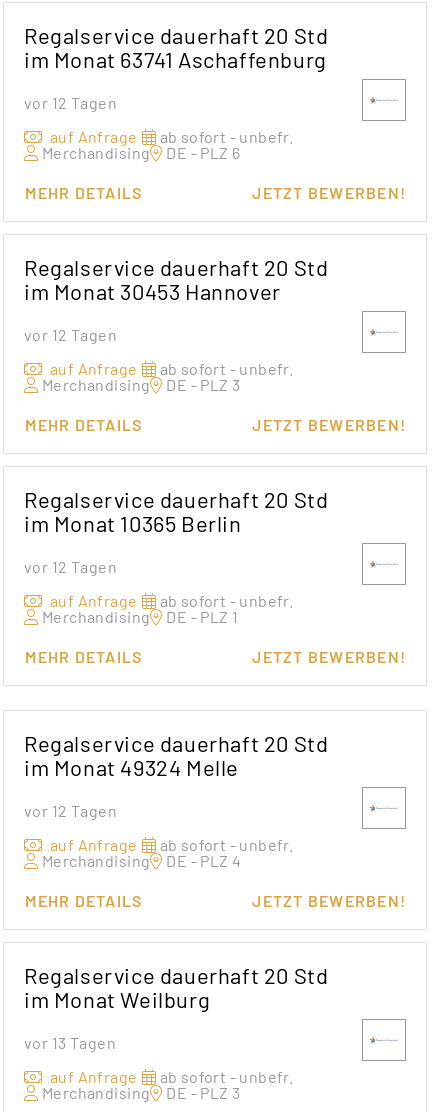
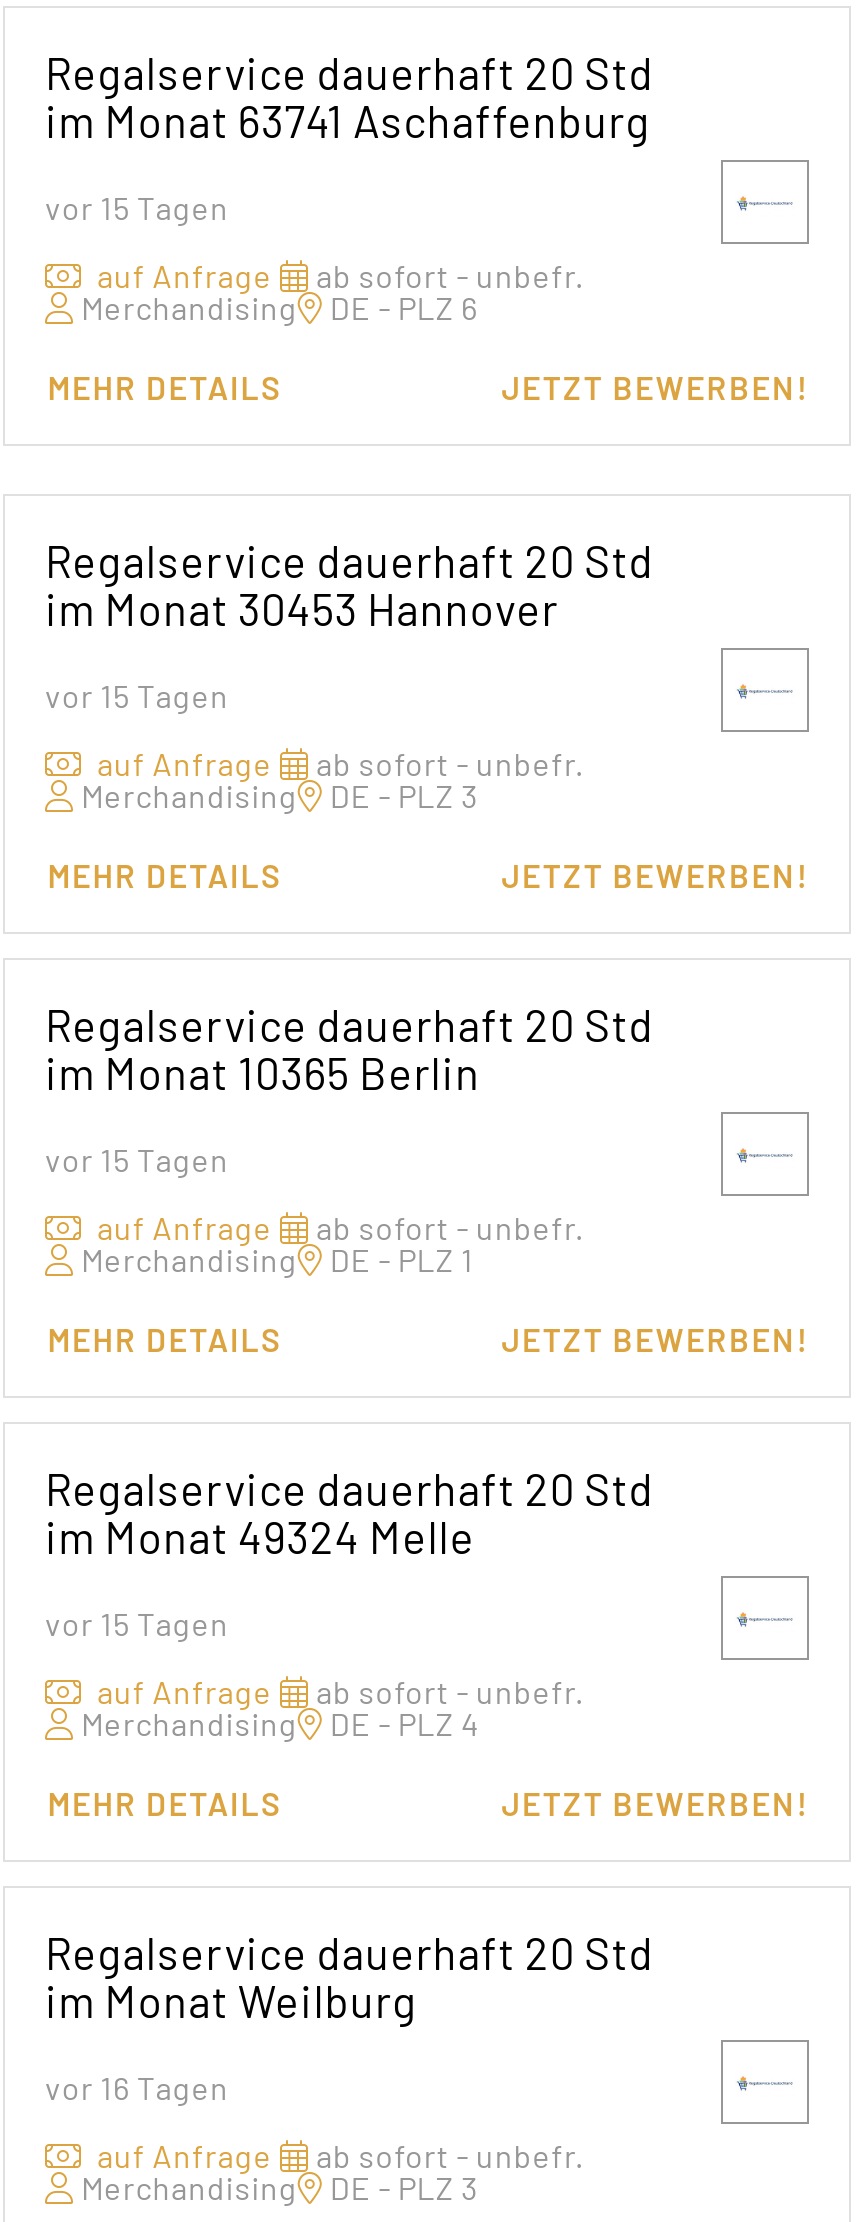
[24,92,117,111] vor 12 Tagen -> [45,187,229,225] vor 15 Tagen
[24,324,117,343] vor 12 Tagen -> [45,675,229,713] vor 15 Tagen
[24,556,117,575] vor 12 Tagen -> [45,1139,229,1177] vor 15 Tagen
[24,800,117,819] vor 12 Tagen -> [45,1603,229,1641] vor 15 Tagen
[24,1032,116,1051] vor 13 Tagen -> [45,2067,229,2105] vor 16 Tagen

